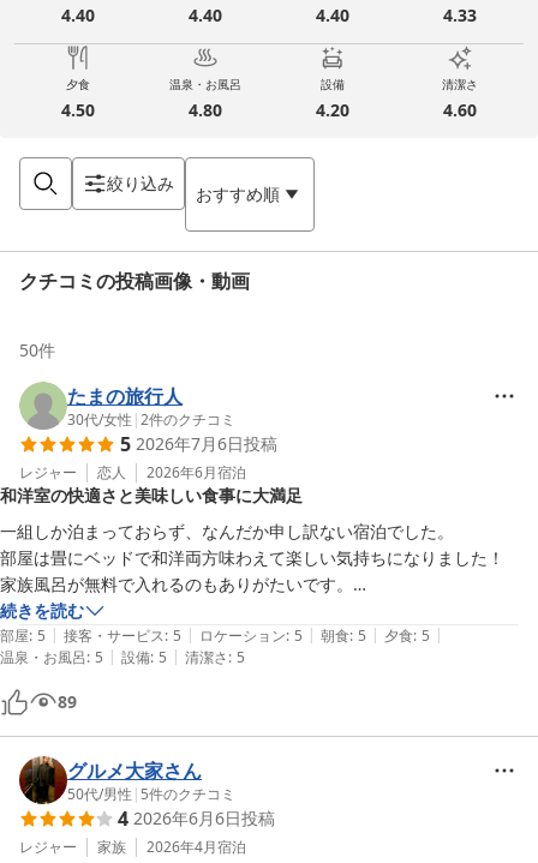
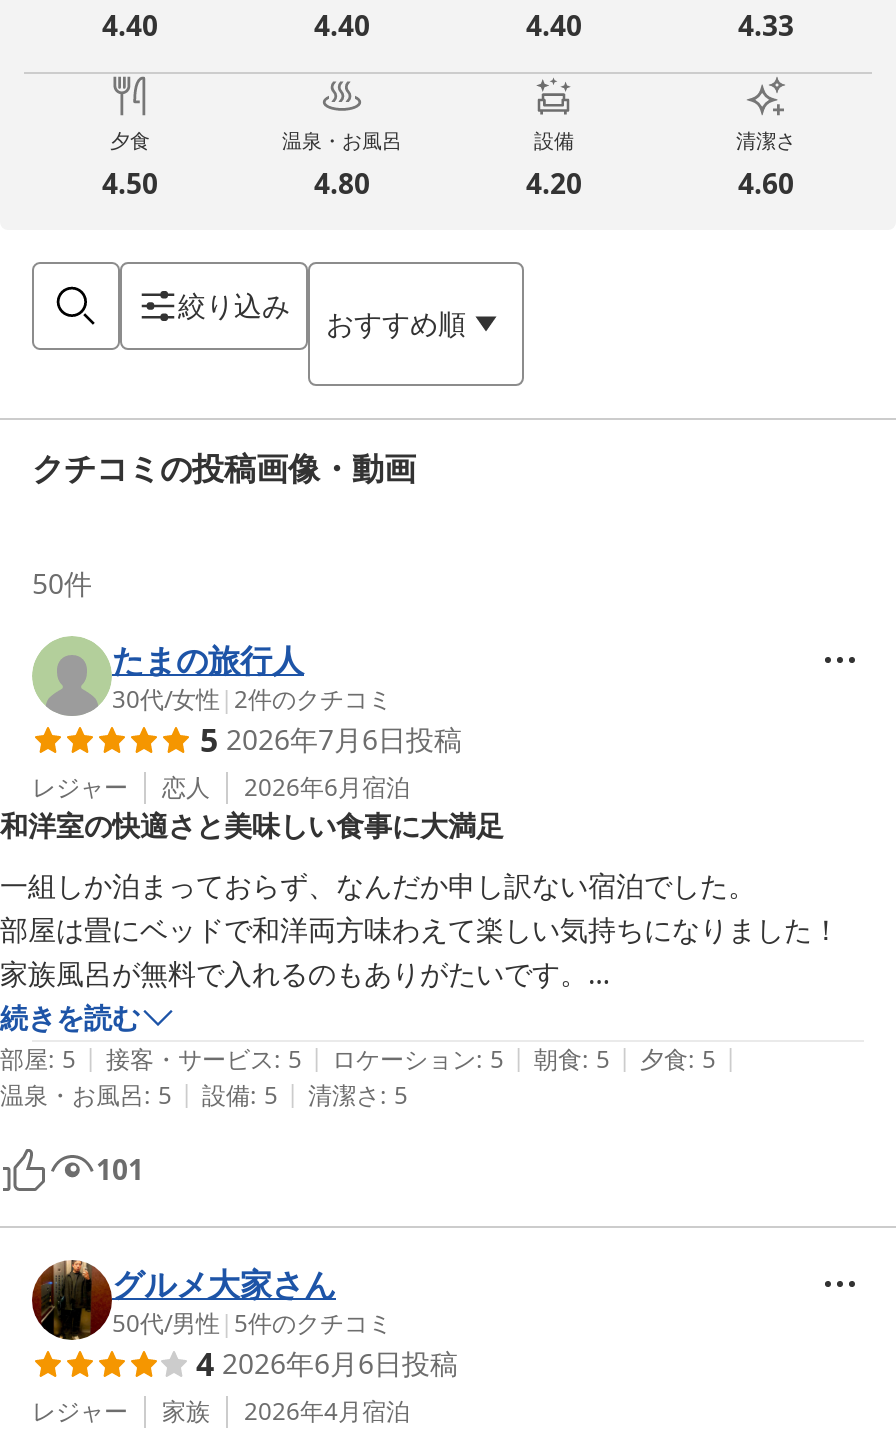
[58,690,77,713] 89 -> [96,1150,144,1188] 101

